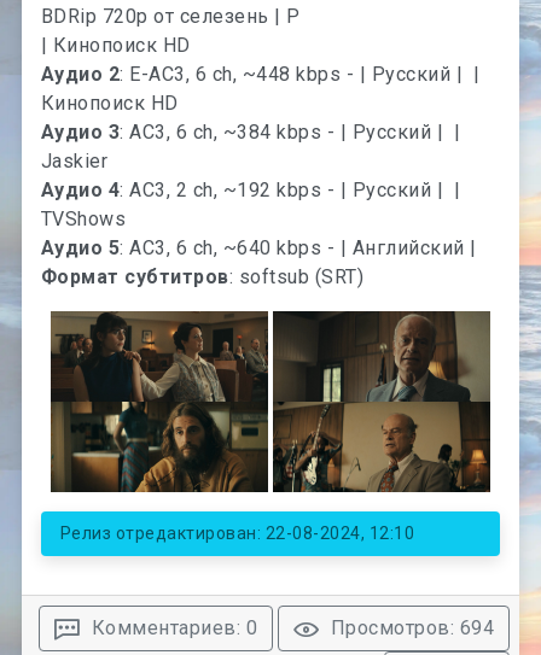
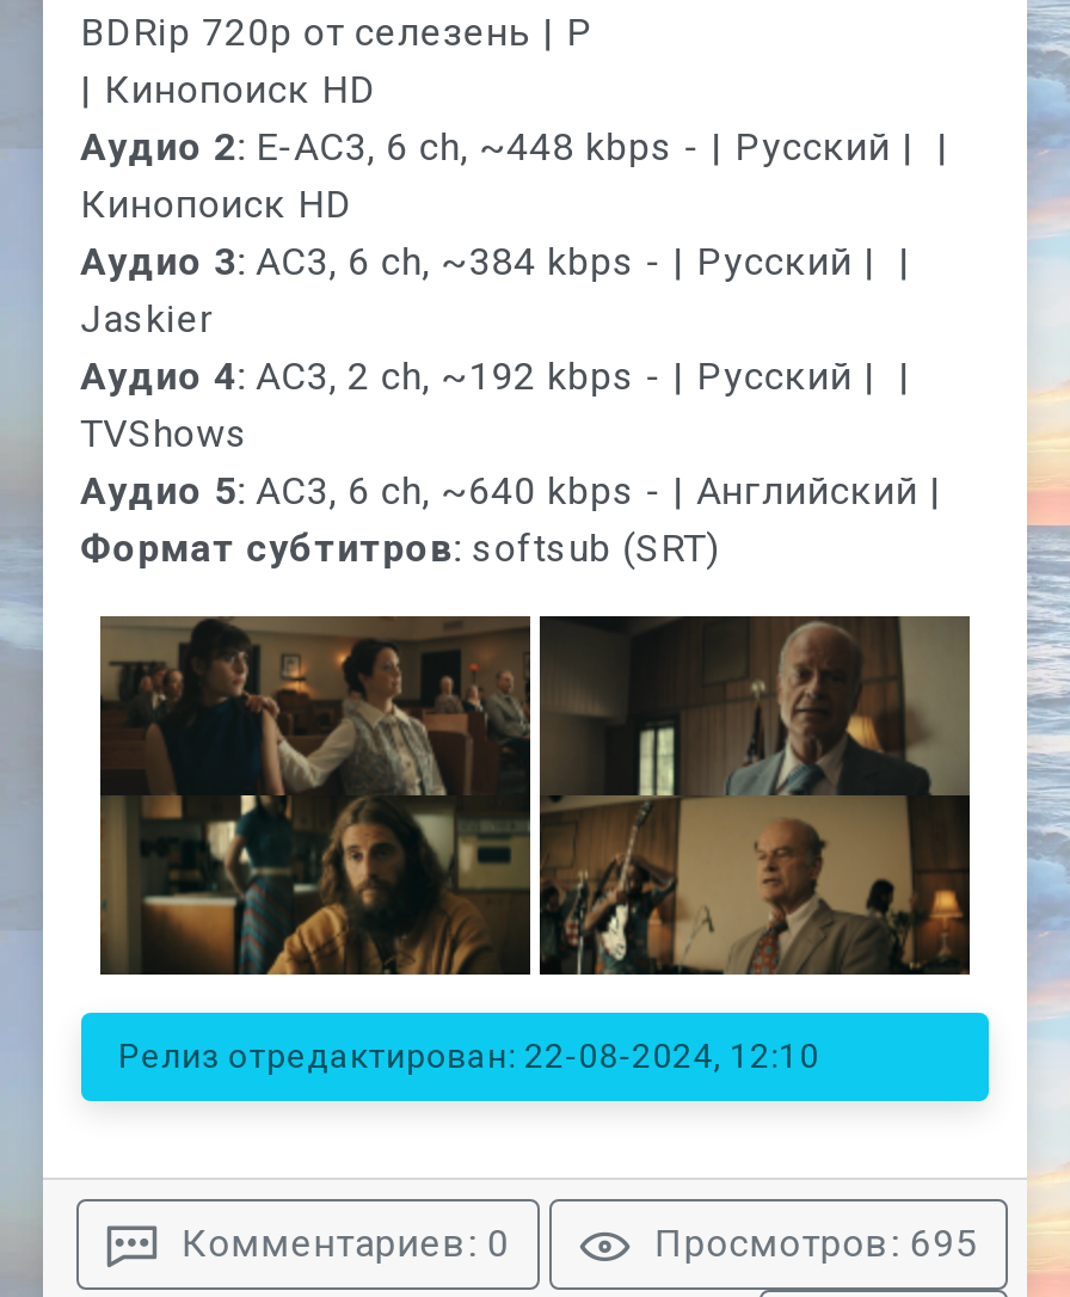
[325,617,494,640] Просмотров: 694 -> [643,1221,978,1266] Просмотров: 695

